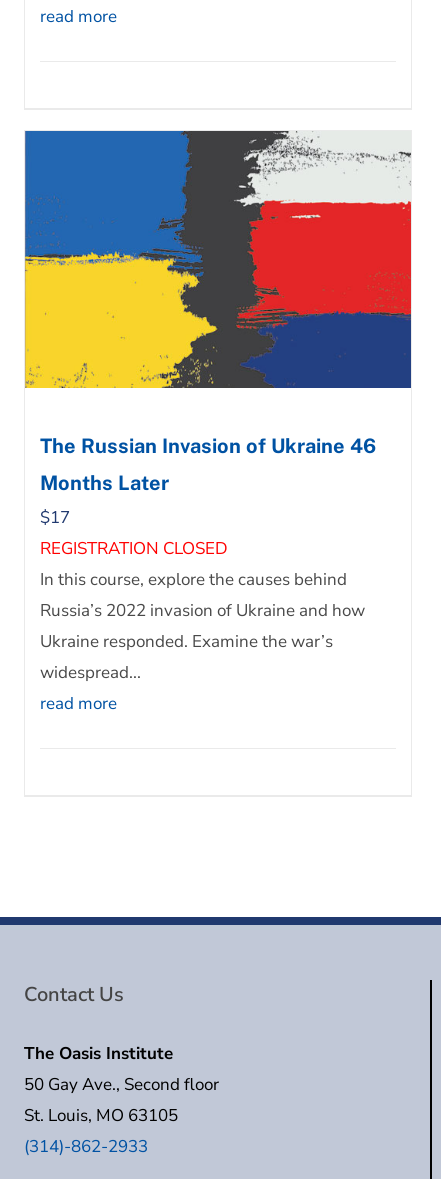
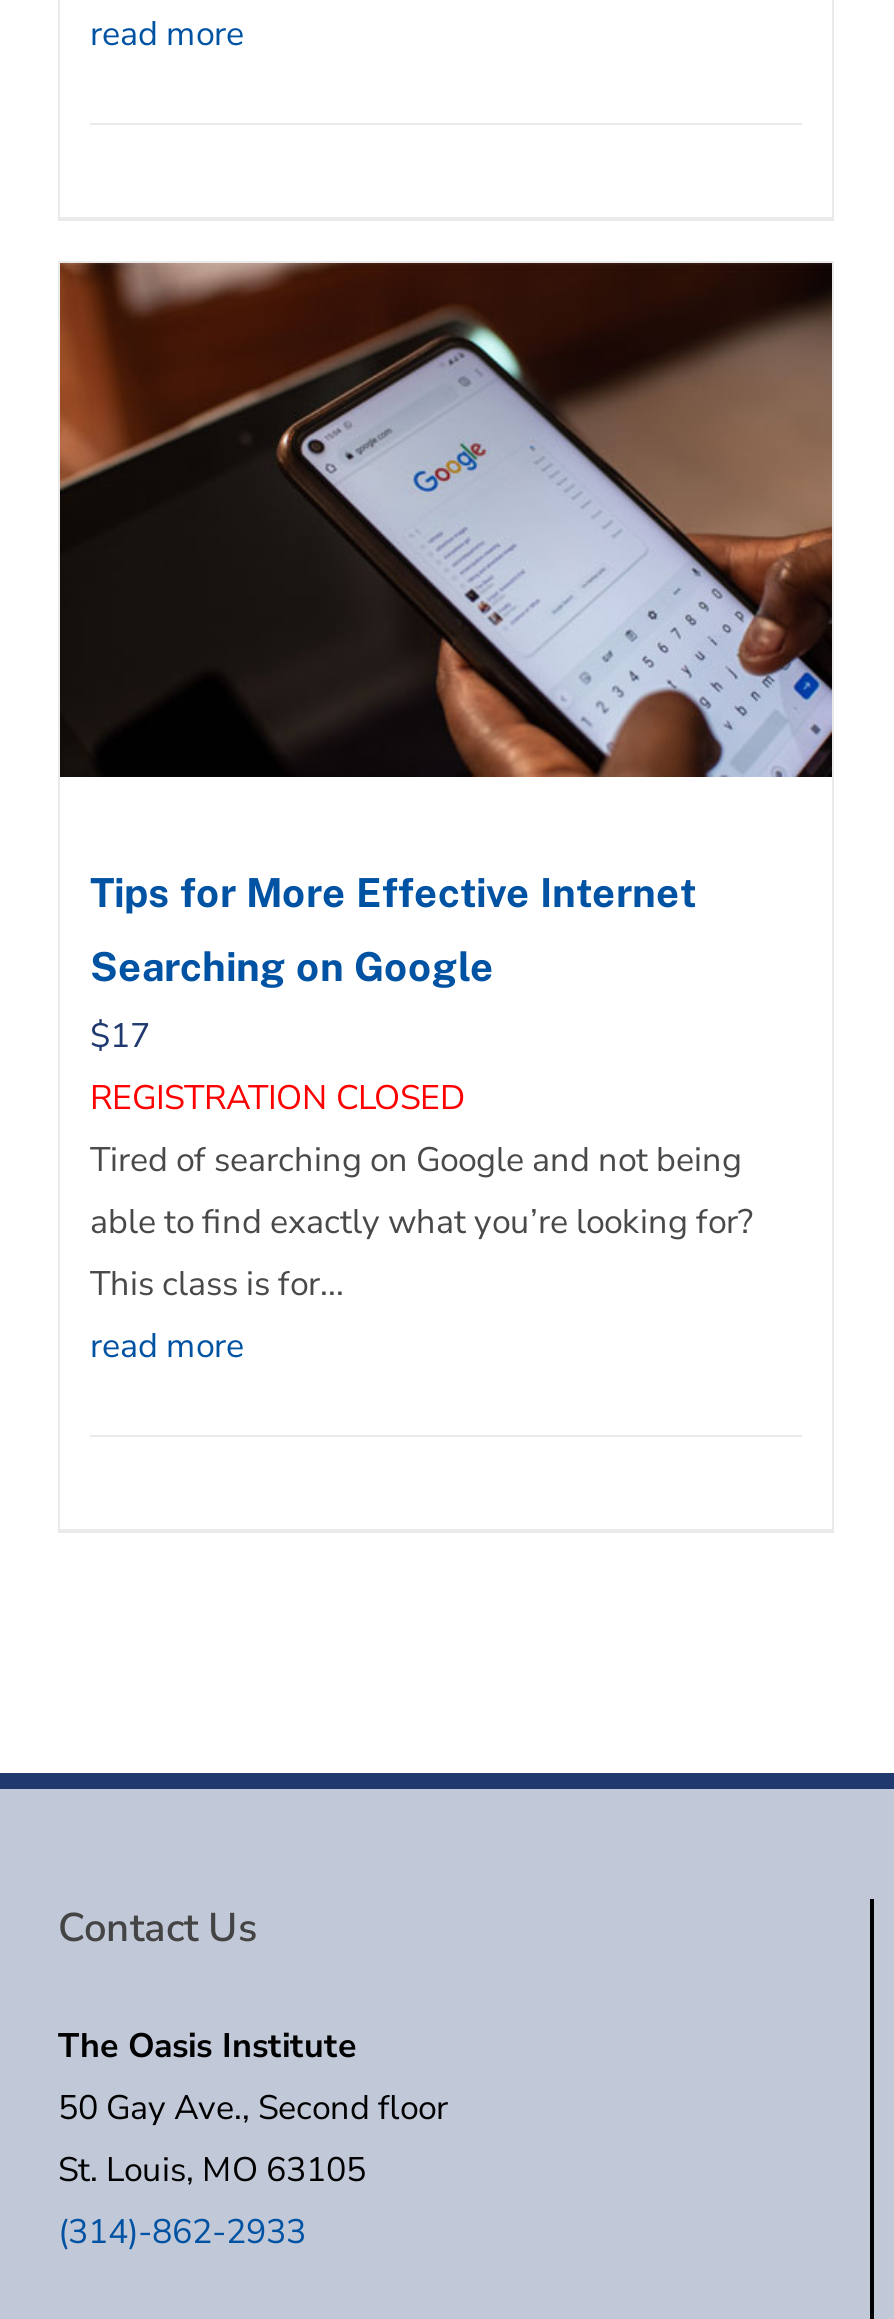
[24,130,412,389] [image] -> [58,260,834,780] [image]
[40,434,376,458] The Russian Invasion of Ukraine 46 -> [90,868,696,916] Tips for More Effective Internet
[40,471,169,495] Months Later -> [90,942,494,990] Searching on Google
[40,568,365,684] In this course, explore the causes behind | Russia’s 2022 invasion of Ukraine and how | Ukraine responded. Examine the war’s | widespread... -> [90,1136,754,1306] Tired of searching on Google and not being | able to find exactly what you’re looking for? | This class is for...

